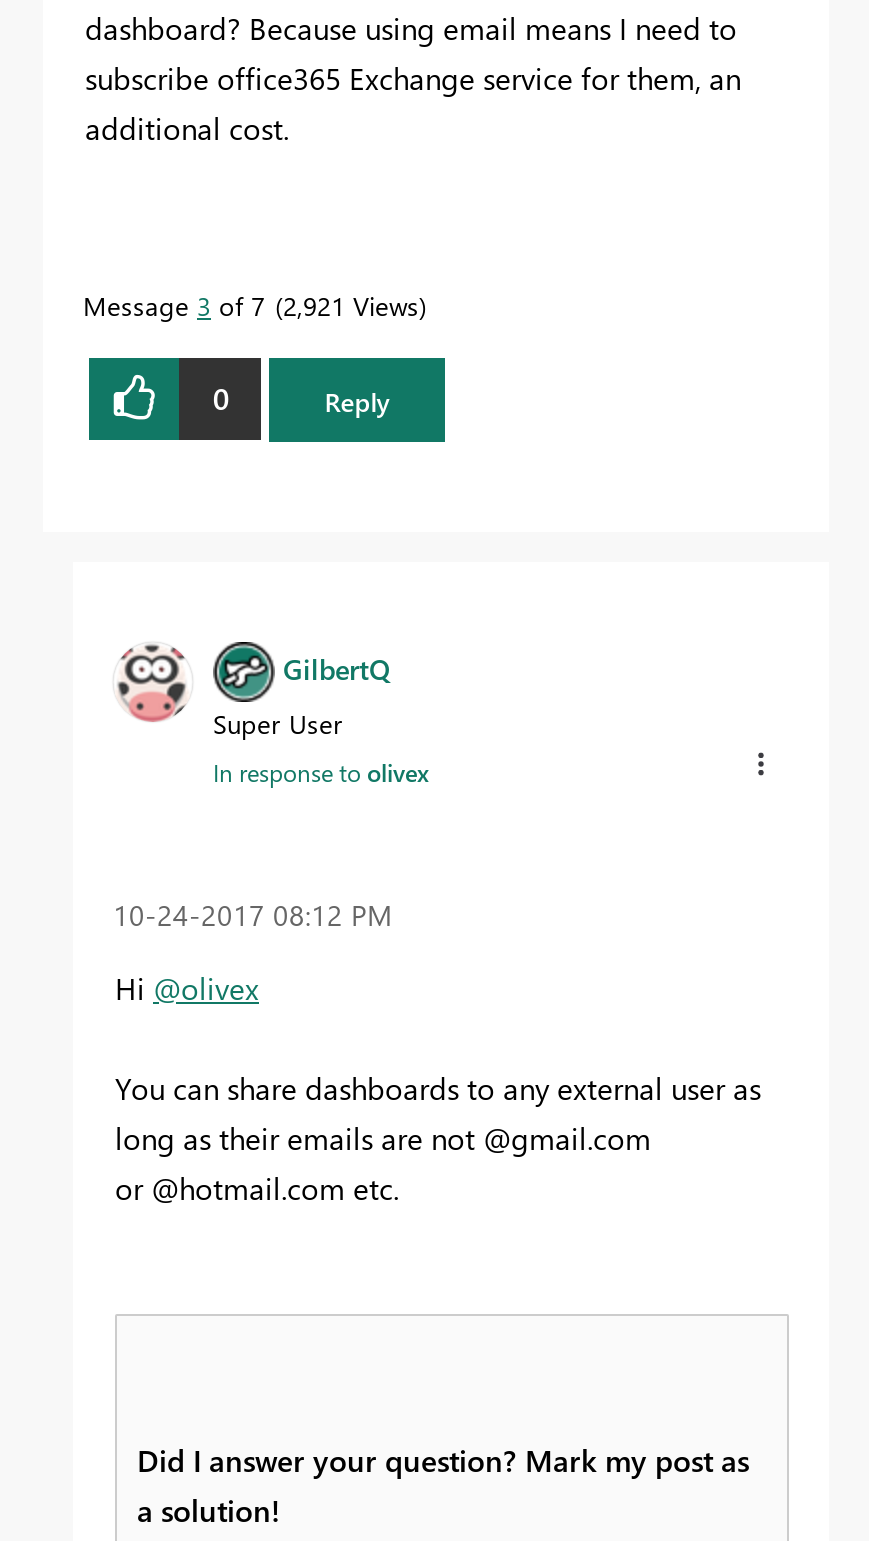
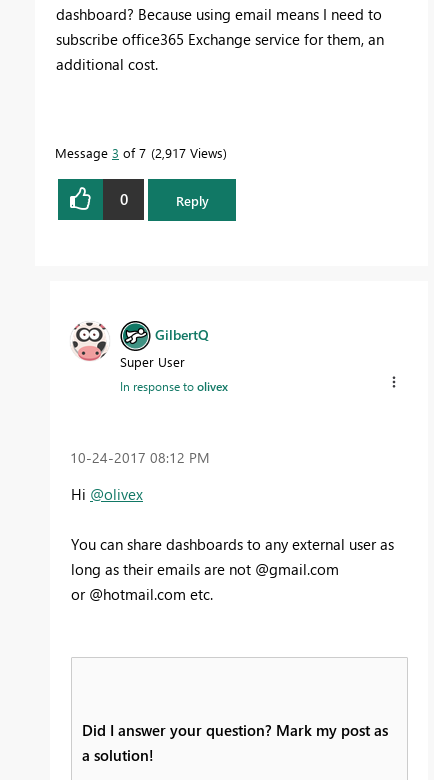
[83,288,419,322] Message 3 of 7 2,921 Views -> [55,144,223,161] Message 3 of 7 2,917 Views

